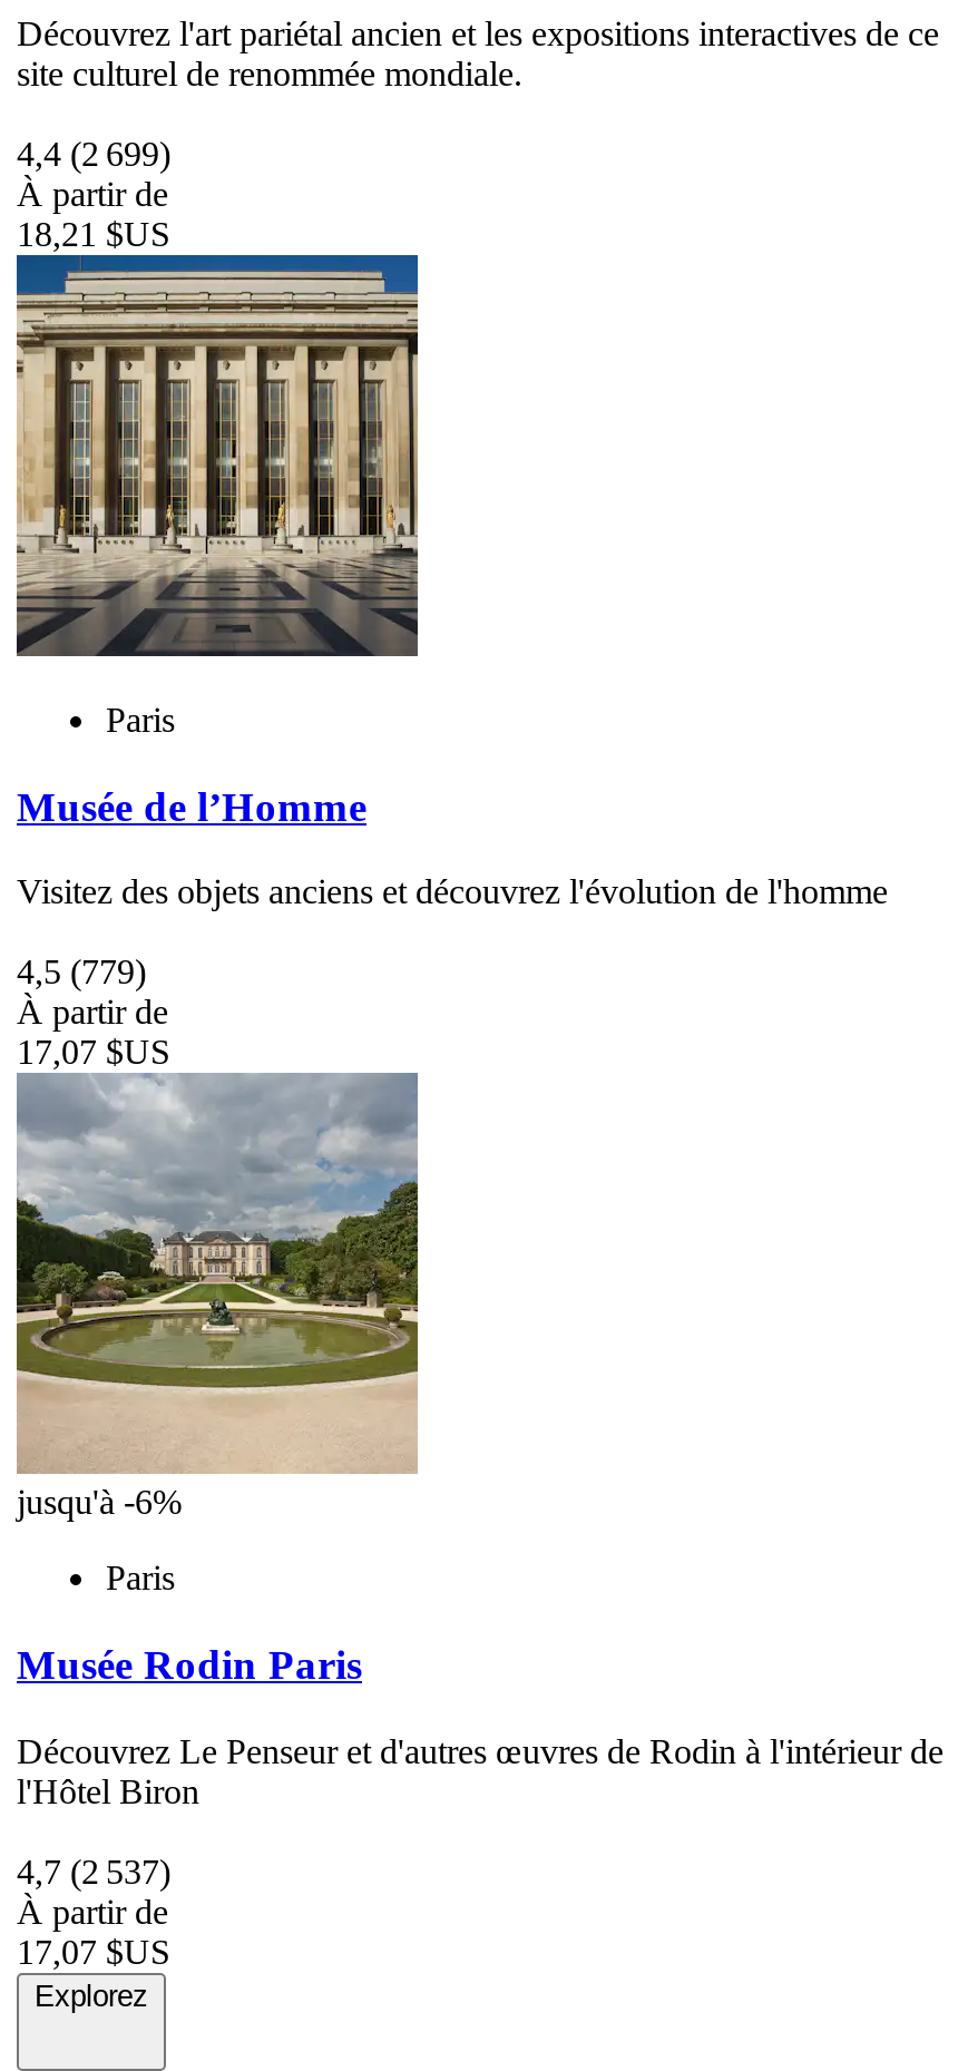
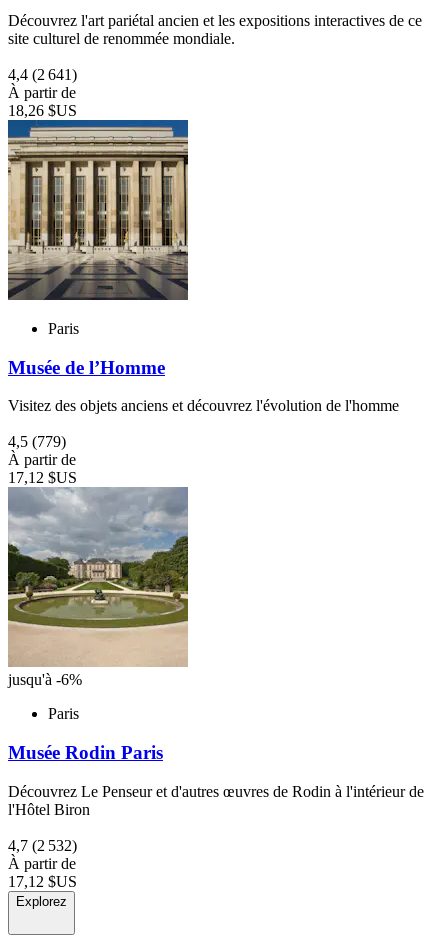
[17,134,170,172] 4,4 (2 699) -> [8,66,77,83] 4,4 (2 641)
[17,215,170,252] 18,21 $US -> [8,102,77,119] 18,26 $US
[17,1033,170,1071] 17,07 $US -> [8,469,77,486] 17,12 $US
[17,1852,170,1890] 4,7 (2 537) -> [8,837,77,854] 4,7 (2 532)
[17,1932,170,1970] 17,07 $US -> [8,873,77,890] 17,12 $US

